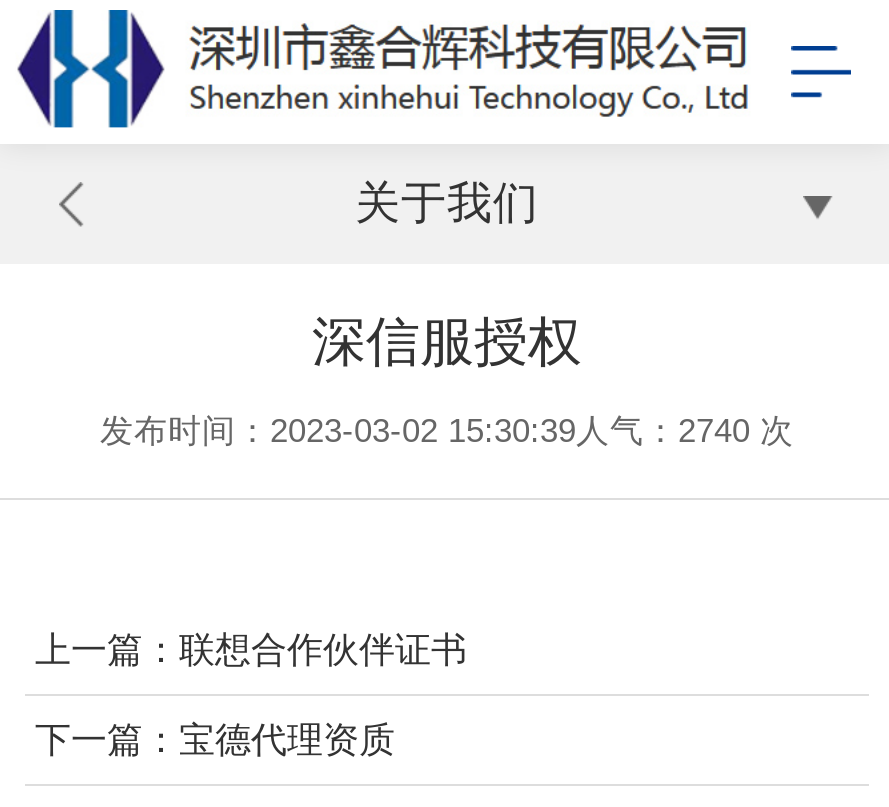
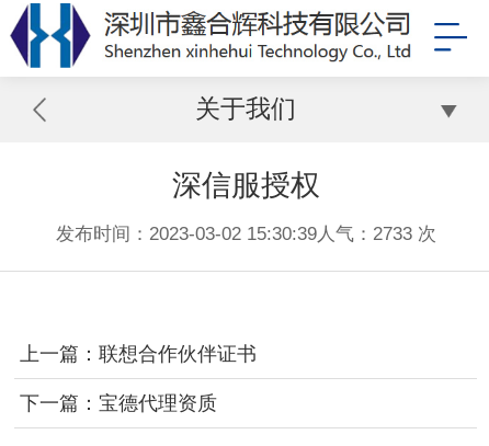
[100,411,794,447] 发布时间：2023-03-02 15:30:39人气：2740 次 -> [55,223,436,243] 发布时间：2023-03-02 15:30:39人气：2733 次

